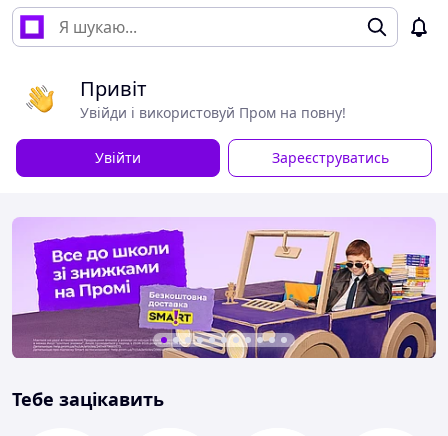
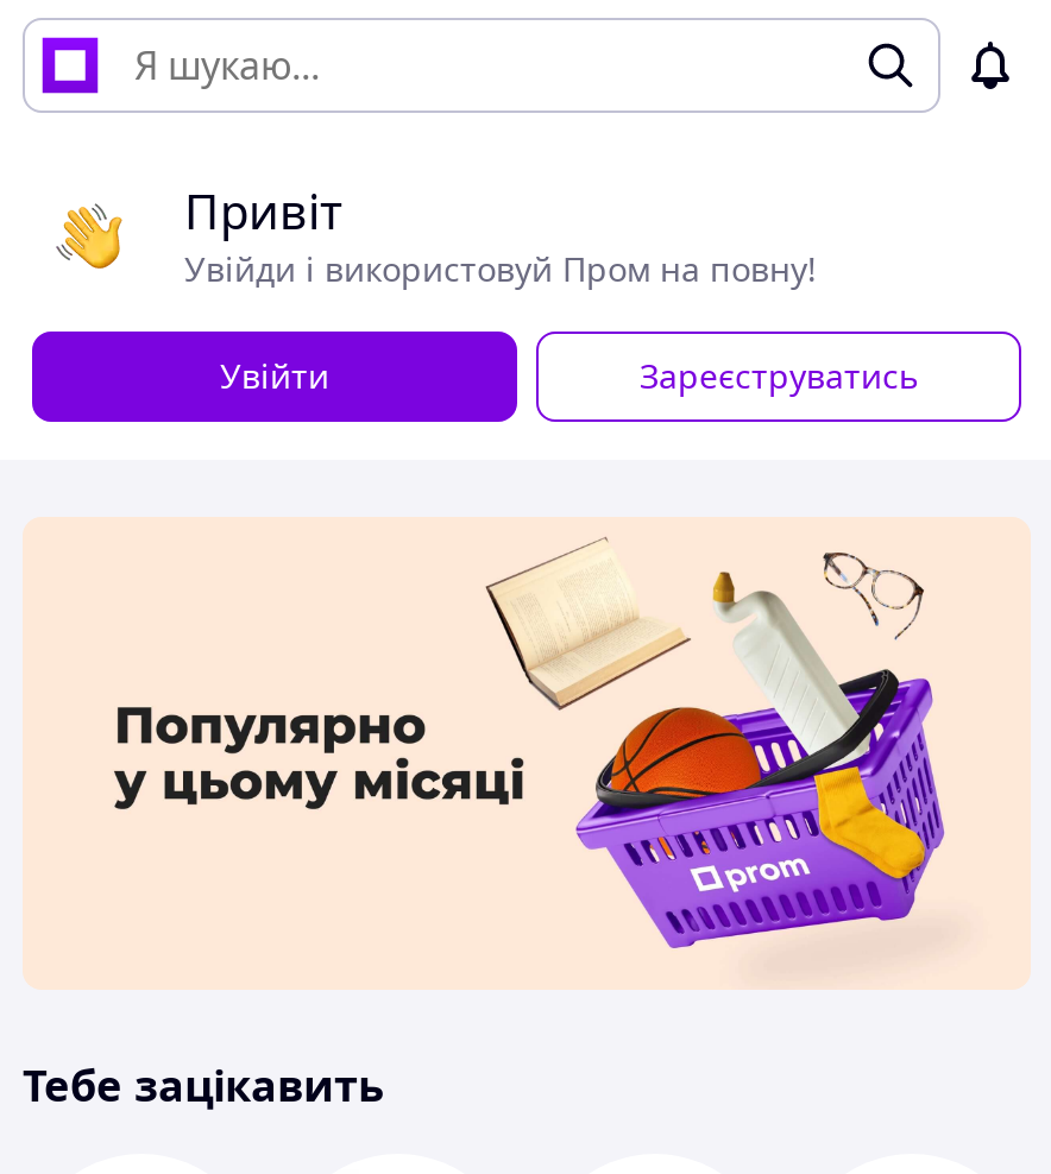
[11,217,437,359] [image] -> [25,519,1028,987] [image]

